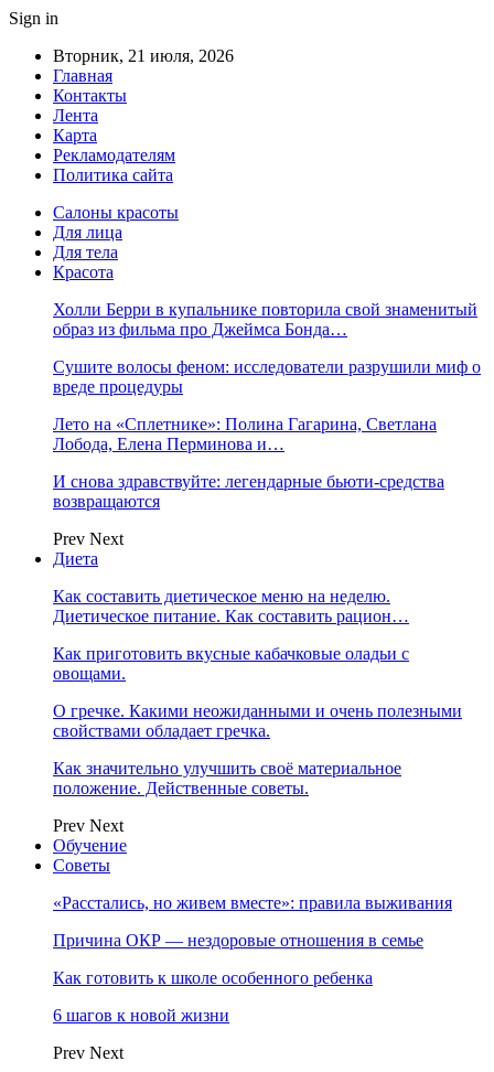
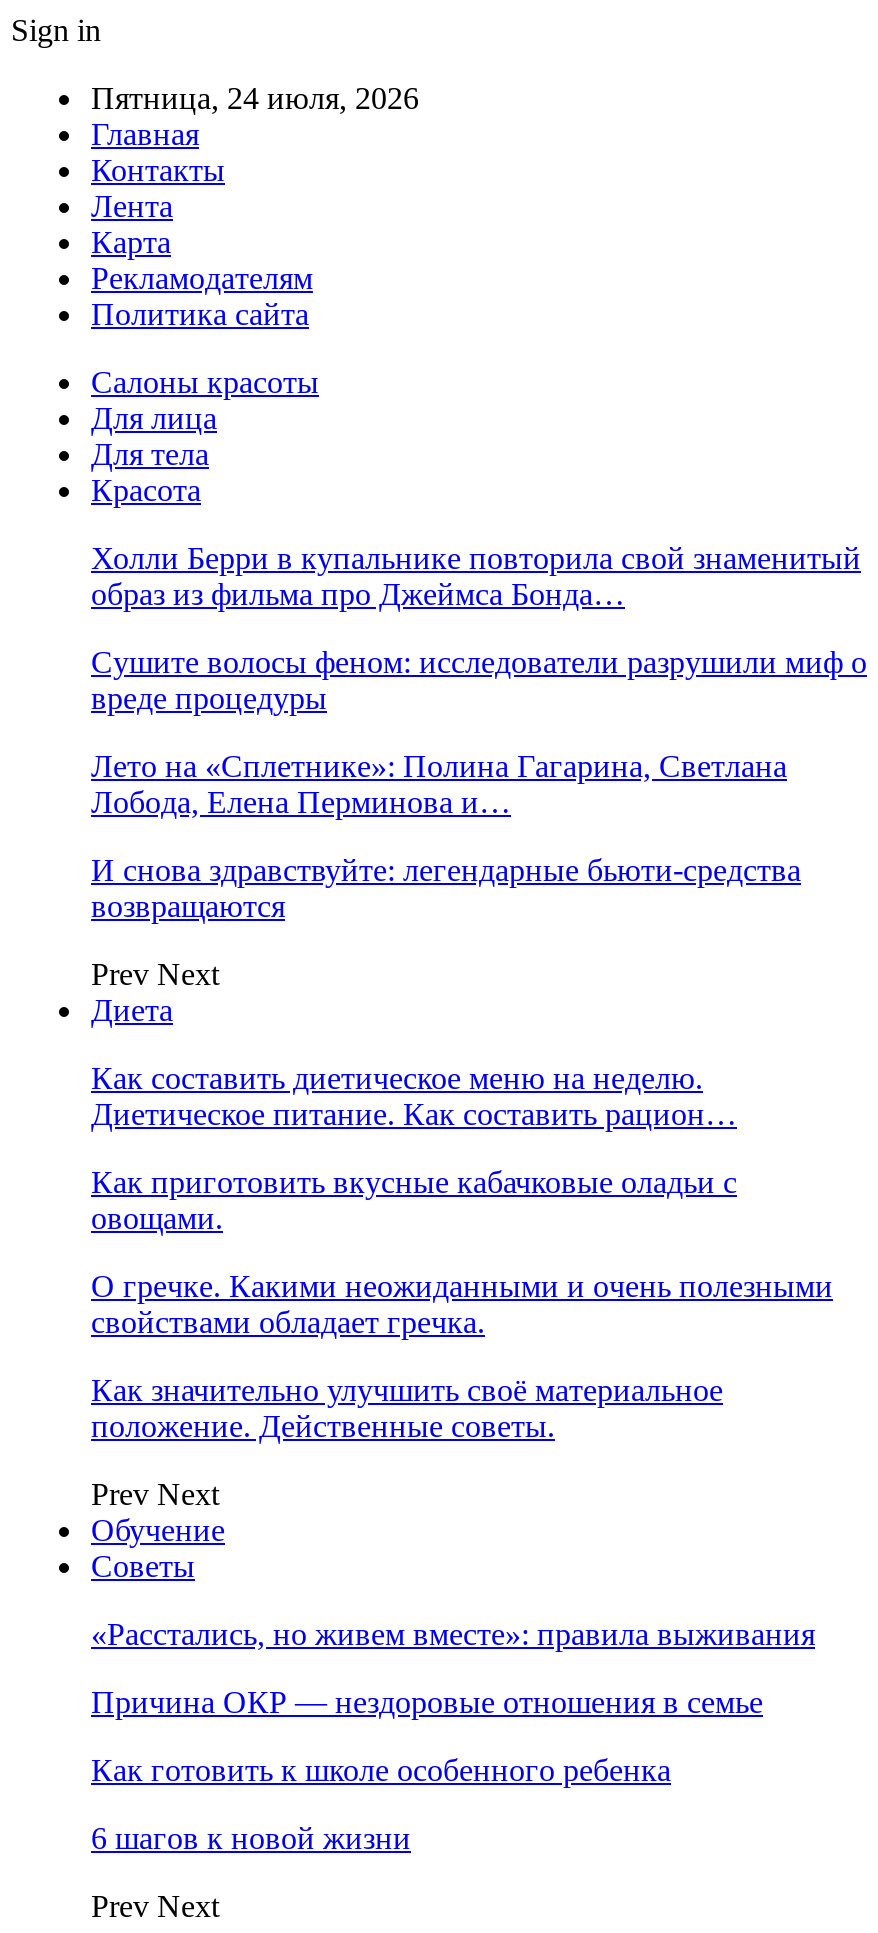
[53,46,234,65] Вторник, 21 июля, 2026 -> [91,81,419,115] Пятница, 24 июля, 2026

